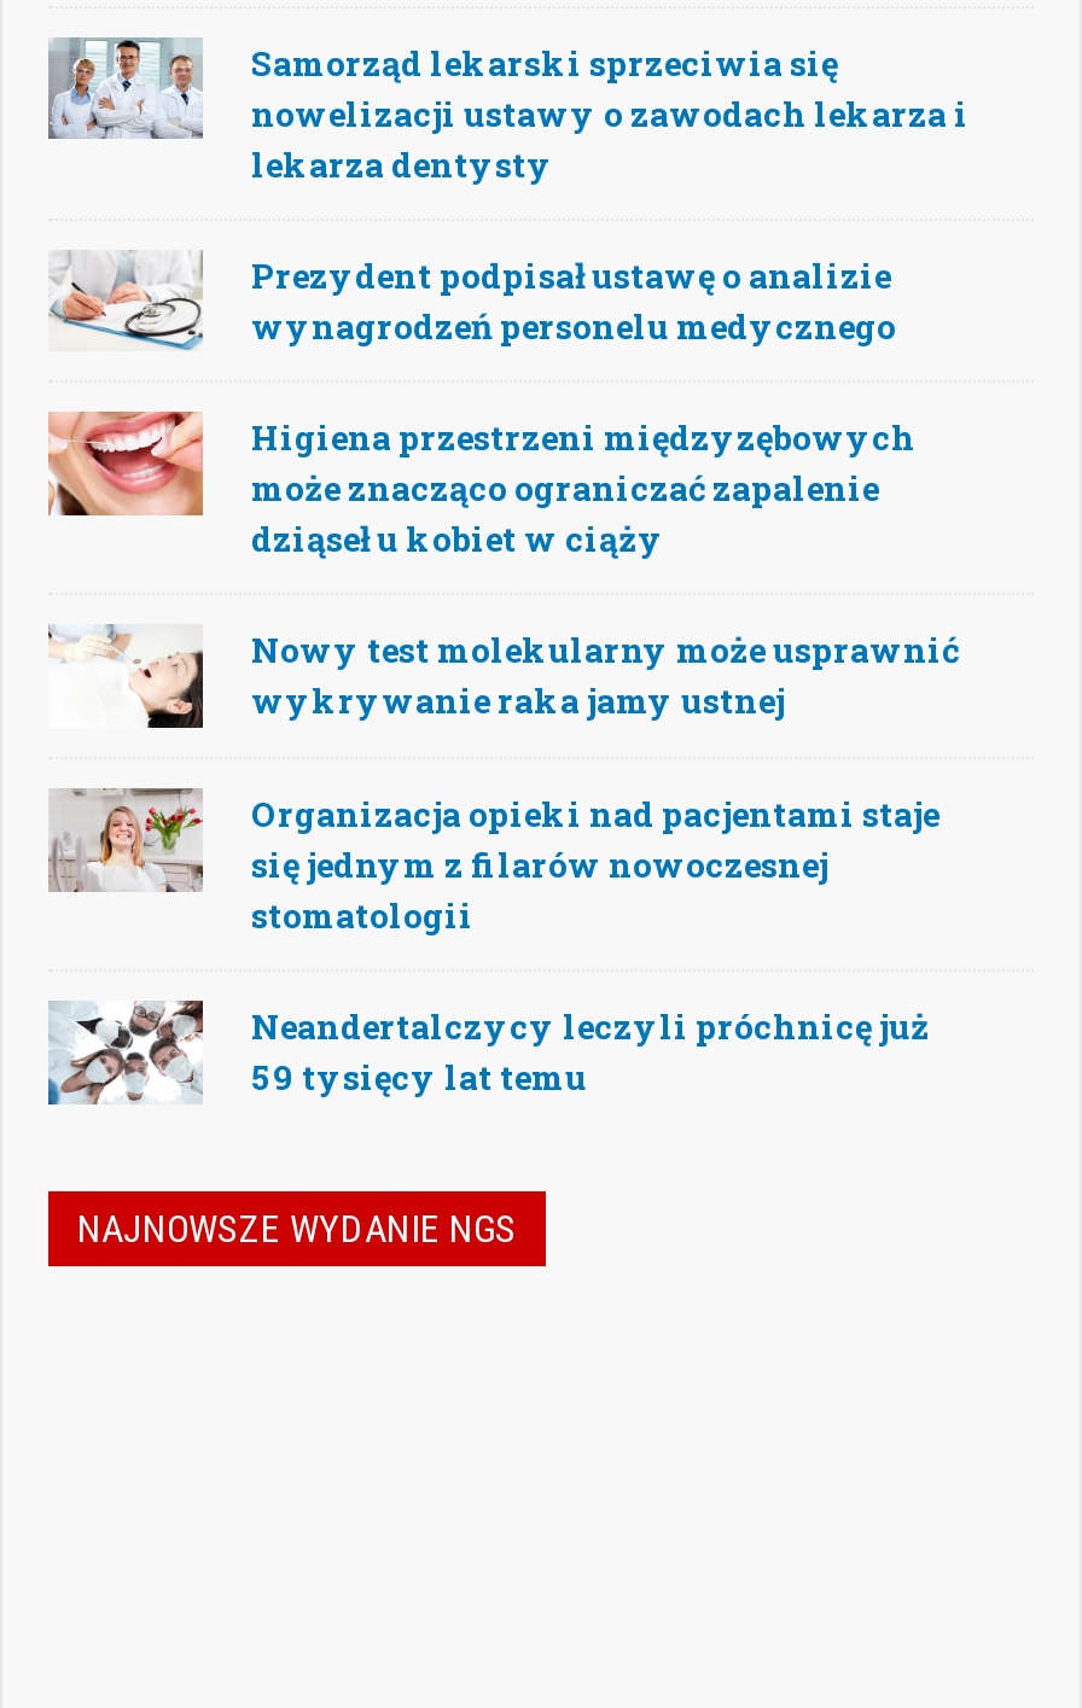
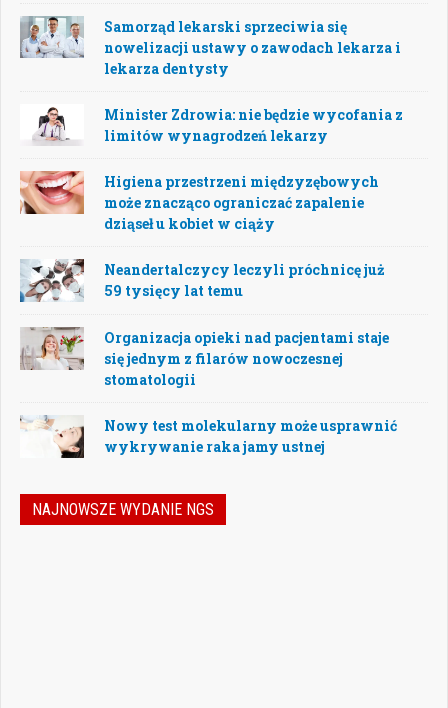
[48,250,896,351] [image] | Prezydent podpisał ustawę o analizie | wynagrodzeń personelu medycznego -> [21,105,403,145] [image] | Minister Zdrowia: nie będzie wycofania z | limitów wynagrodzeń lekarzy
moved [48,624,959,730] -> [20,415,397,459]: [image] | Nowy test molekularny może usprawnić | wykrywanie raka jamy ustnej
moved [46,998,930,1107] -> [19,258,385,303]: [image] | Neandertalczycy leczyli próchnicę już | 59 tysięcy lat temu

